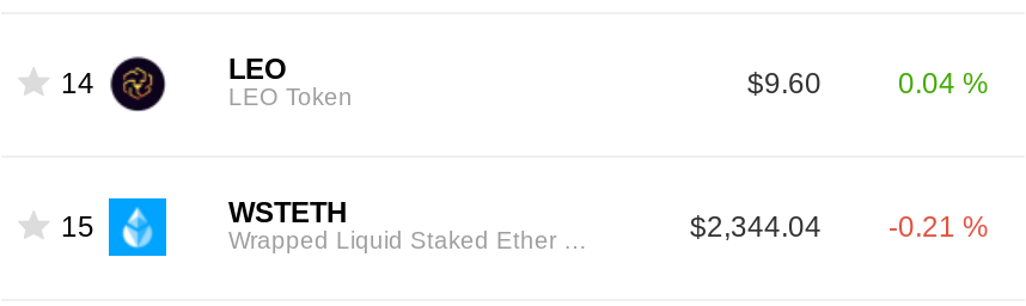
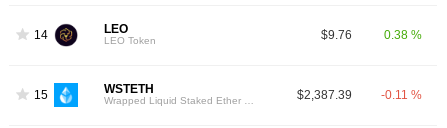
[747,66,822,100] $9.60 -> [321,28,352,42] $9.76
[898,66,989,100] 0.04 % -> [384,28,422,42] 0.38 %
[690,210,822,243] $2,344.04 -> [297,88,352,102] $2,387.39
[888,210,989,243] -0.21 % -> [381,88,422,102] -0.11 %

